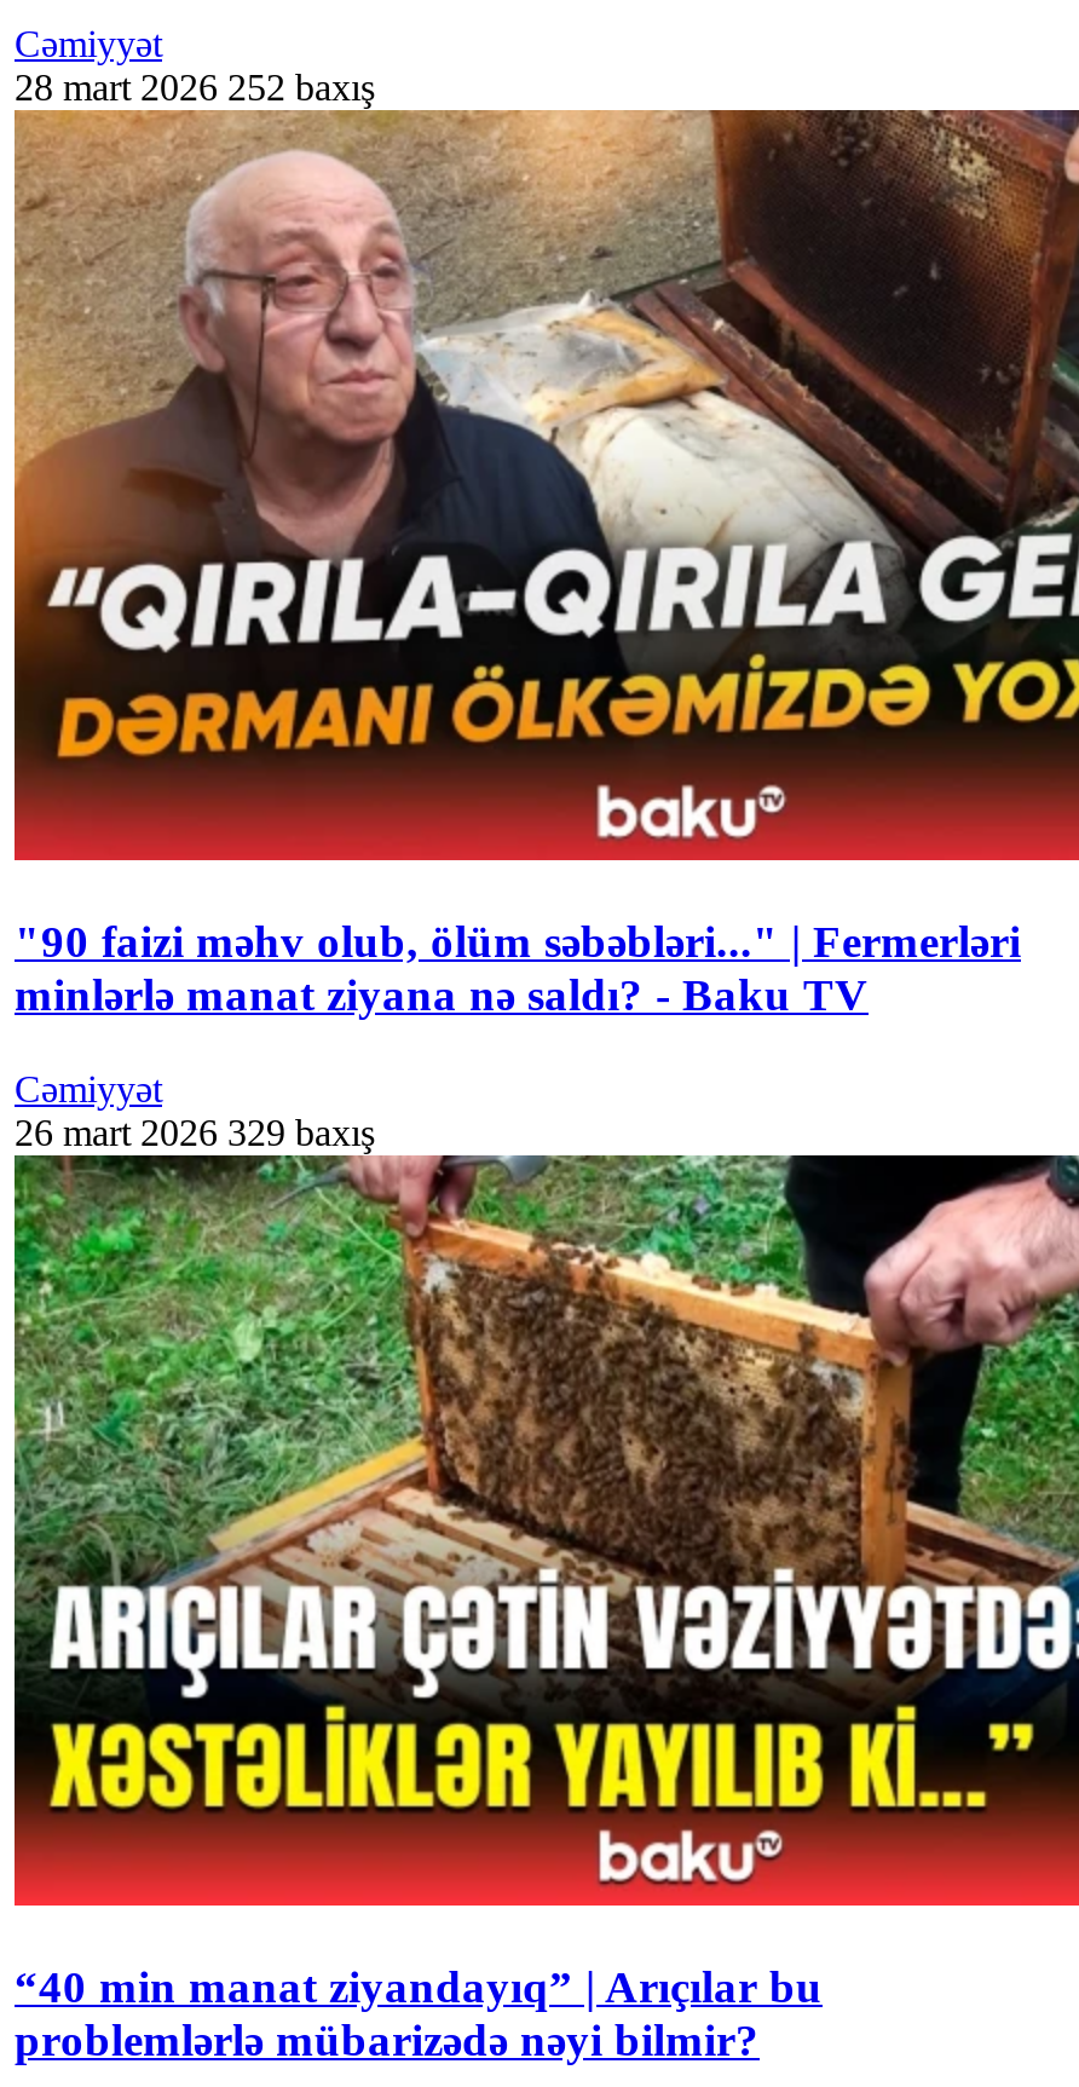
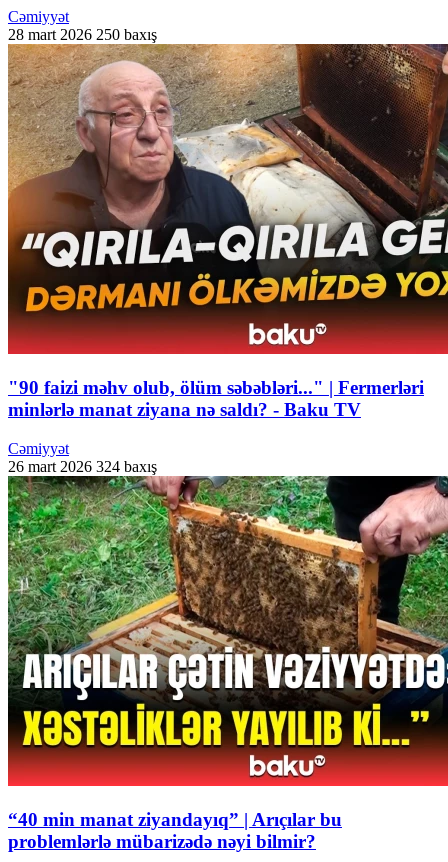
[15,68,375,109] 28 mart 2026 252 baxış -> [8,26,157,43] 28 mart 2026 250 baxış
[15,1112,375,1153] 26 mart 2026 329 baxış -> [8,458,157,475] 26 mart 2026 324 baxış

